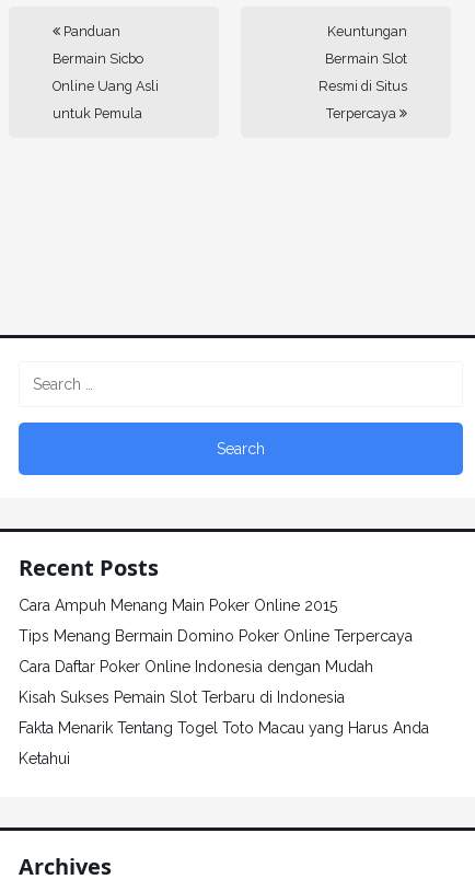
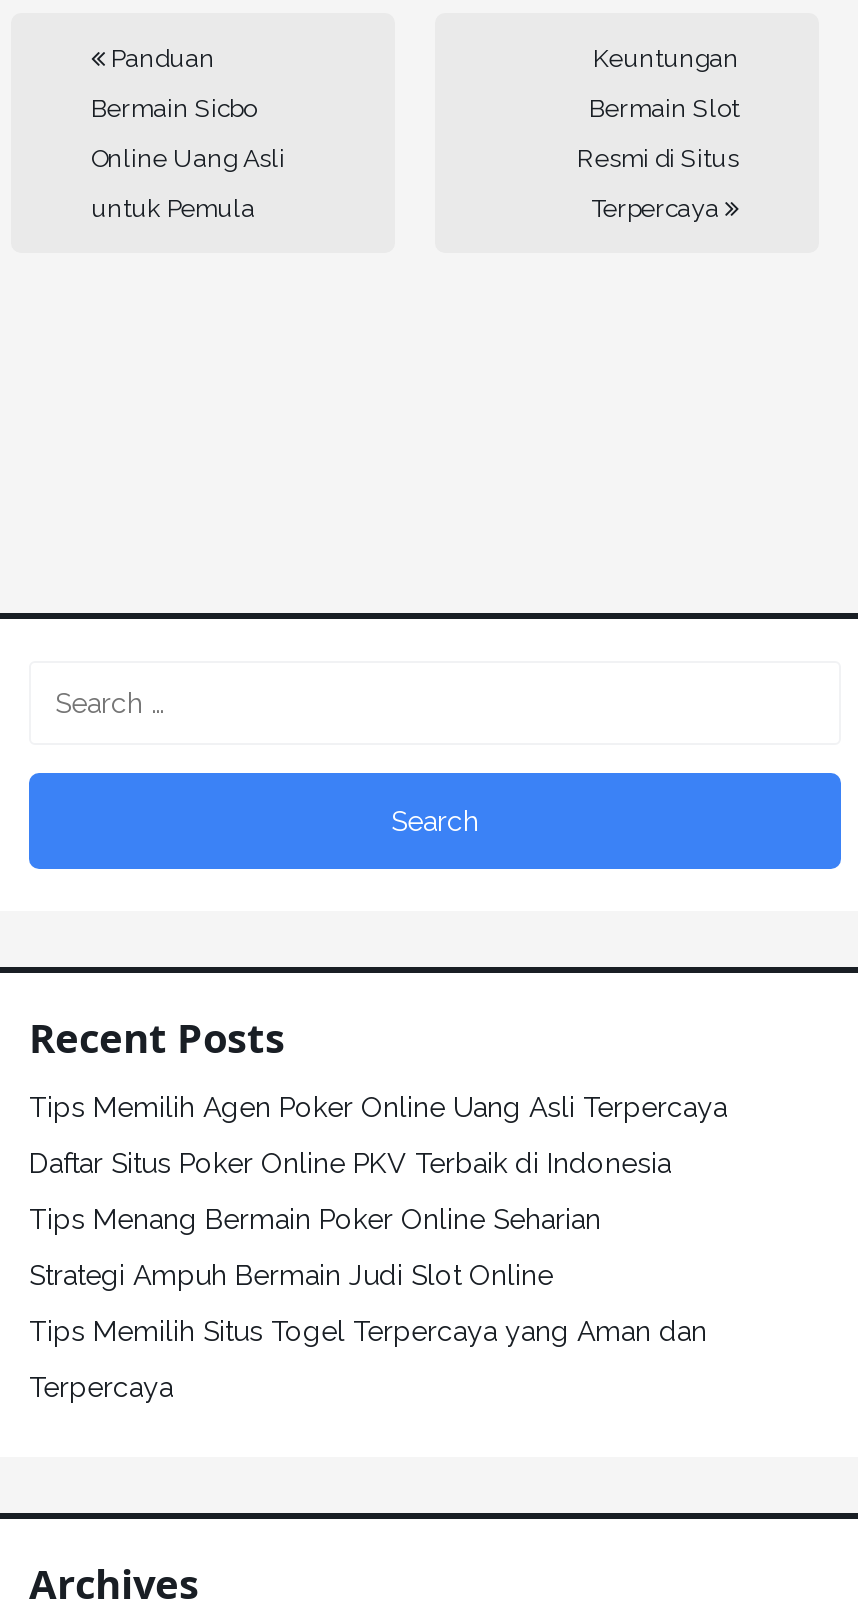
[19,597,337,614] Cara Ampuh Menang Main Poker Online 2015 -> [29,1091,727,1123] Tips Memilih Agen Poker Online Uang Asli Terpercaya
[19,627,413,645] Tips Menang Bermain Domino Poker Online Terpercaya -> [29,1147,671,1179] Daftar Situs Poker Online PKV Terbaik di Indonesia
[19,658,373,676] Cara Daftar Poker Online Indonesia dengan Mudah -> [29,1203,601,1235] Tips Menang Bermain Poker Online Seharian
[19,689,345,706] Kisah Sukses Pemain Slot Terbaru di Indonesia -> [29,1259,553,1291] Strategi Ampuh Bermain Judi Slot Online
[19,719,429,737] Fakta Menarik Tentang Togel Toto Macau yang Harus Anda -> [29,1315,707,1347] Tips Memilih Situs Togel Terpercaya yang Aman dan
[19,750,70,768] Ketahui -> [29,1371,173,1403] Terpercaya

